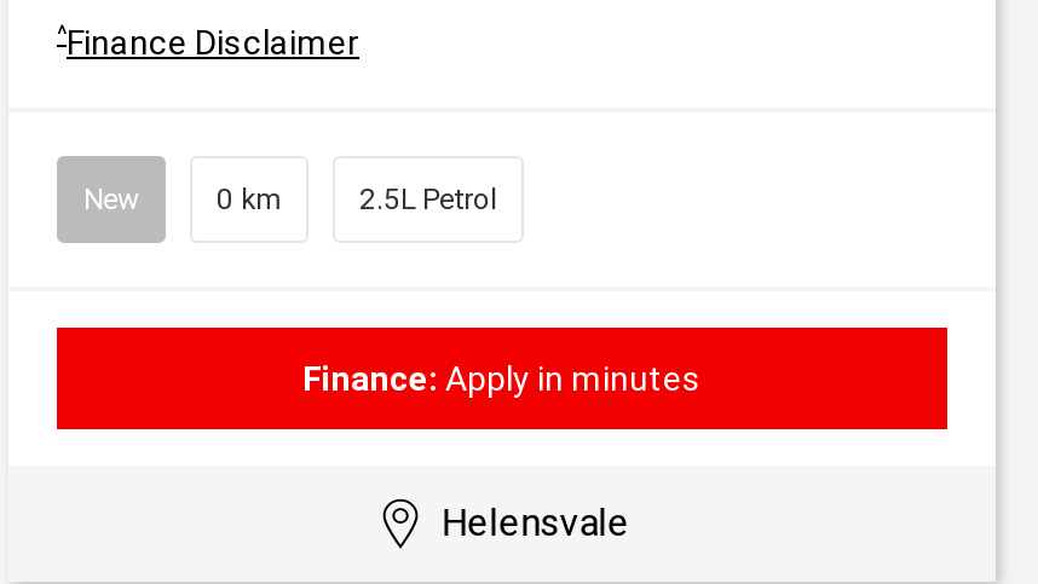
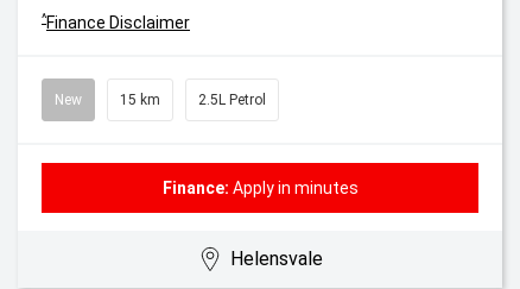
[217,183,282,216] 0 km -> [120,92,160,108] 15 km

